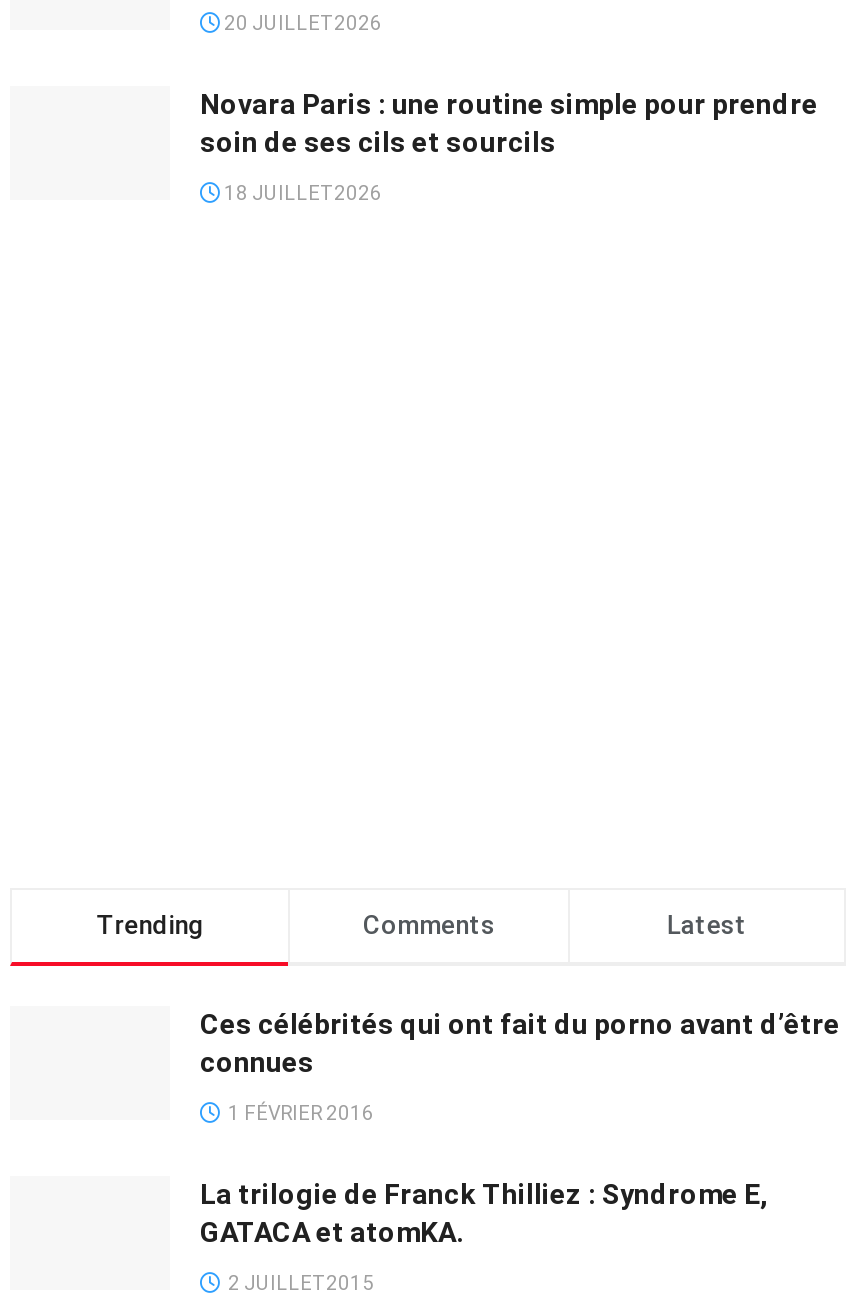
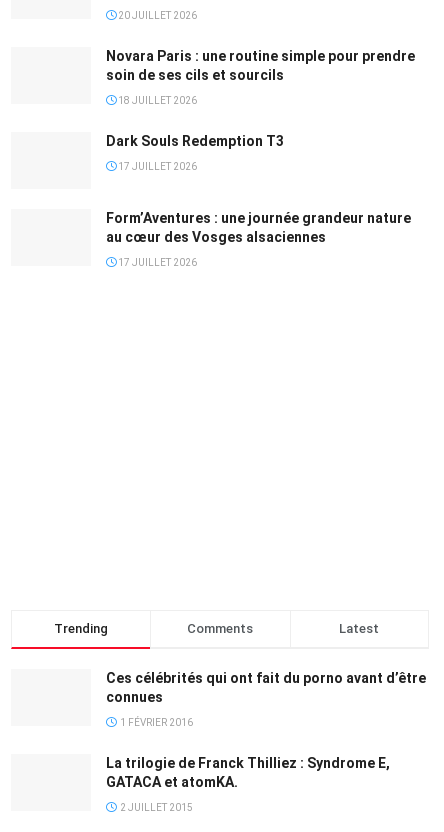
none -> [106,132,411,268] Dark Souls Redemption T3 | 17 JUILLET 2026 | Form’Aventures : une journée grandeur nature | au cœur des Vosges alsaciennes | 17 JUILLET 2026

